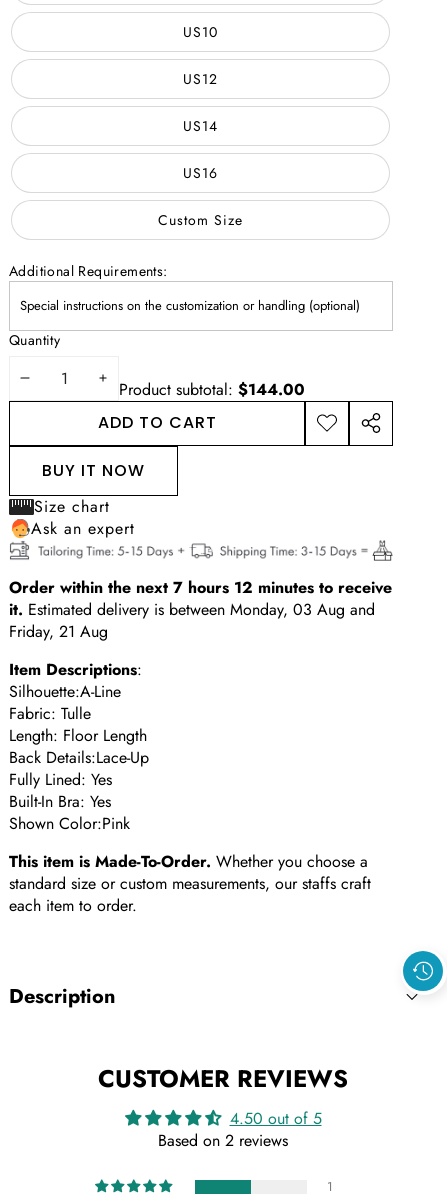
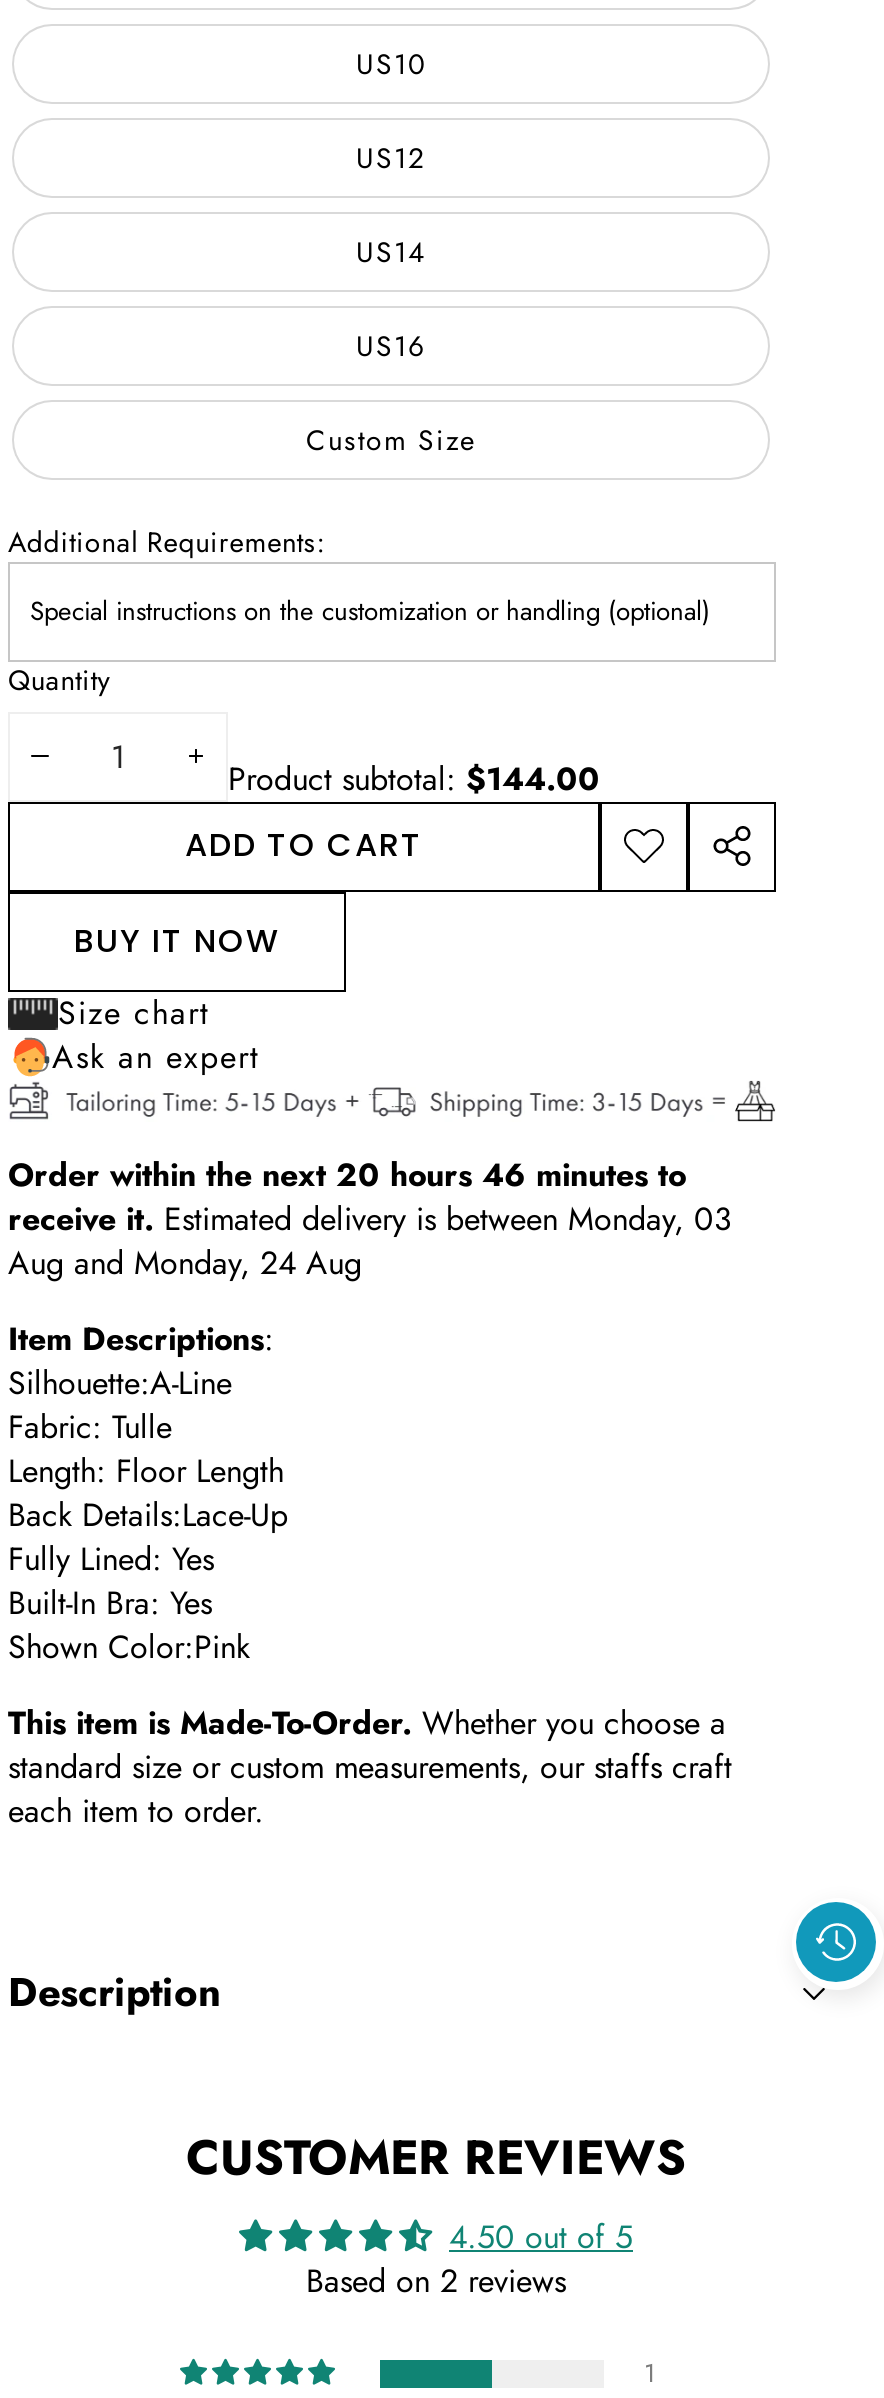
[9,576,392,643] Order within the next 7 hours 12 minutes to receive | it. Estimated delivery is between Monday, 03 Aug and | Friday, 21 Aug -> [8,1153,732,1287] Order within the next 20 hours 46 minutes to | receive it. Estimated delivery is between Monday, 03 | Aug and Monday, 24 Aug

